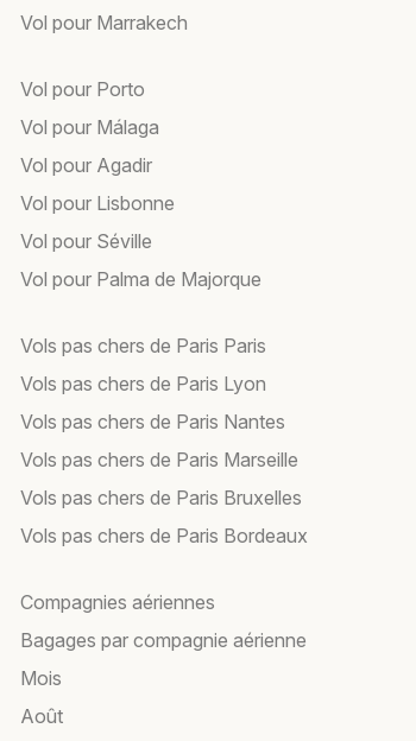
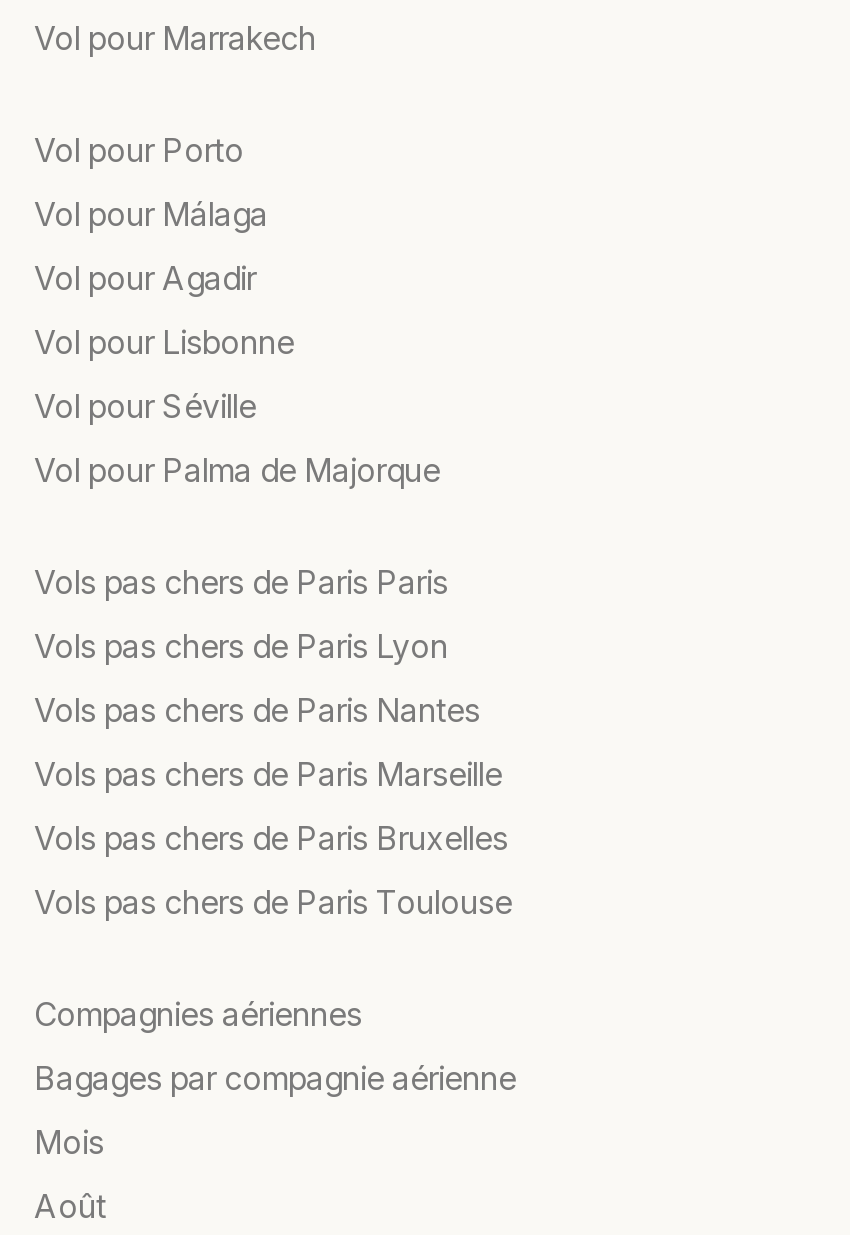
[20,523,308,547] Vols pas chers de Paris Bordeaux -> [34,881,512,921] Vols pas chers de Paris Toulouse

